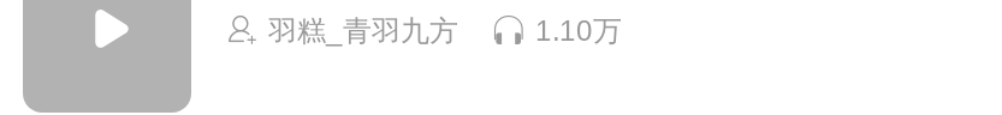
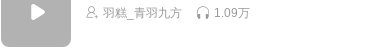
[535,13,622,47] 1.10万 -> [214,5,250,19] 1.09万

